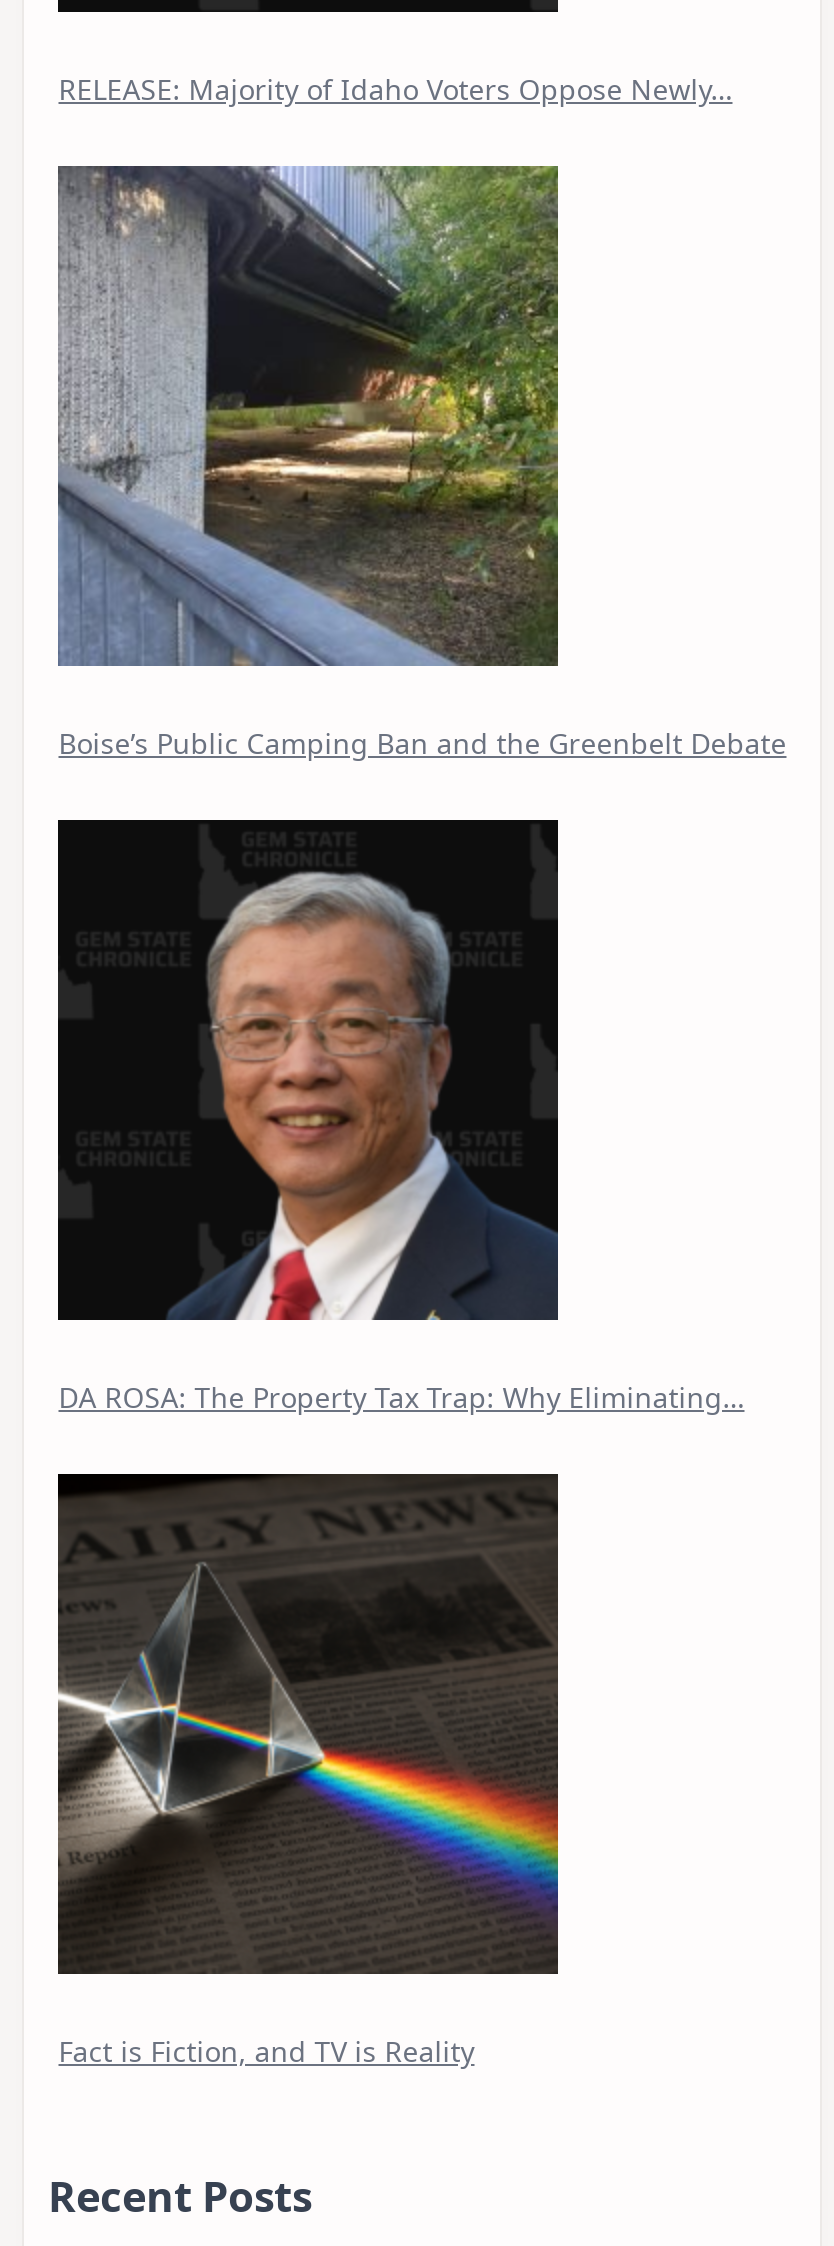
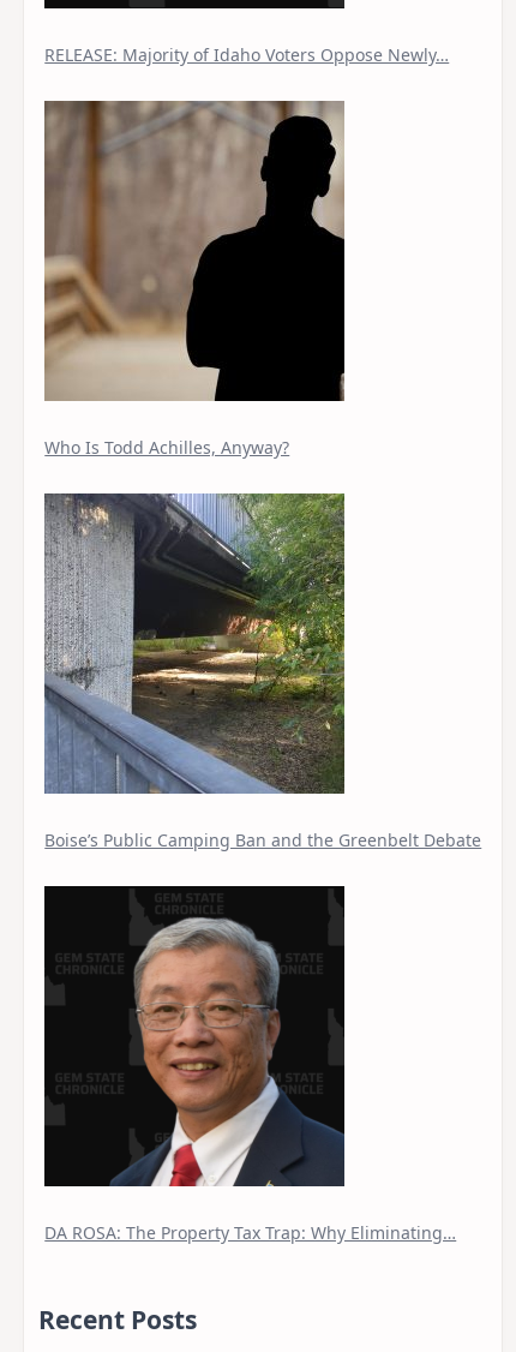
none -> [43,101,344,458] [image] | Who Is Todd Achilles, Anyway?
moved [56,162,786,1416] -> [43,491,481,1244]: [image] | Boise’s Public Camping Ban and the Greenbelt Debate | DA ROSA: The Property Tax Trap: Why Eliminating…
[56,1476,560,2070] [image] | Fact is Fiction, and TV is Reality -> none

